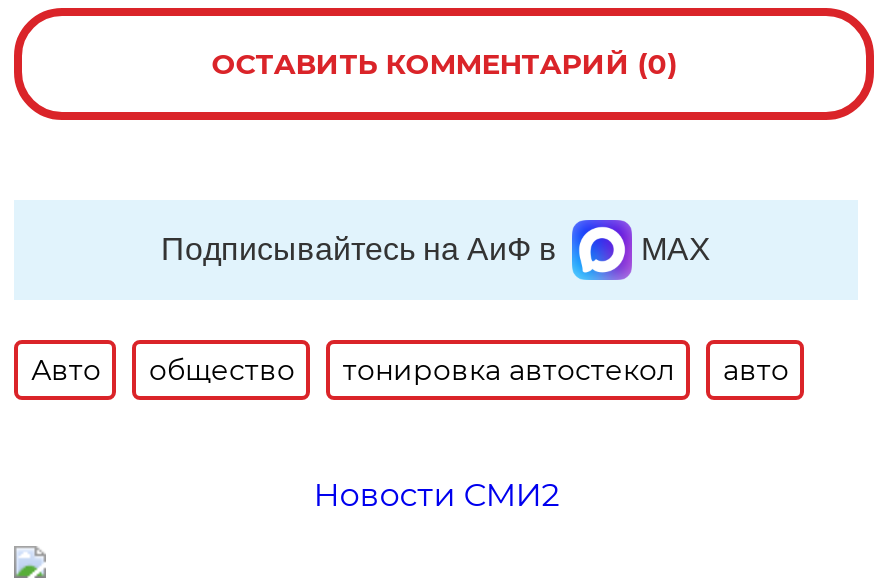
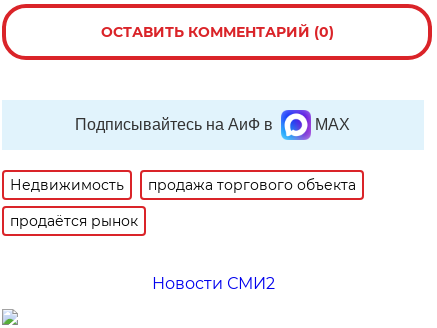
[31,352,789,388] Авто | общество | тонировка автостекол | авто -> [10,176,356,230] Недвижимость | продажа торгового объекта | продаётся рынок

